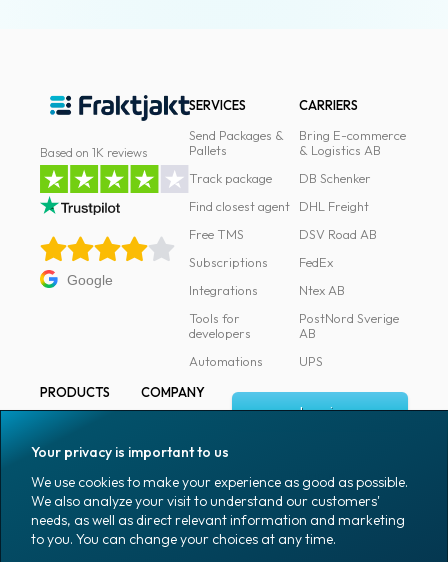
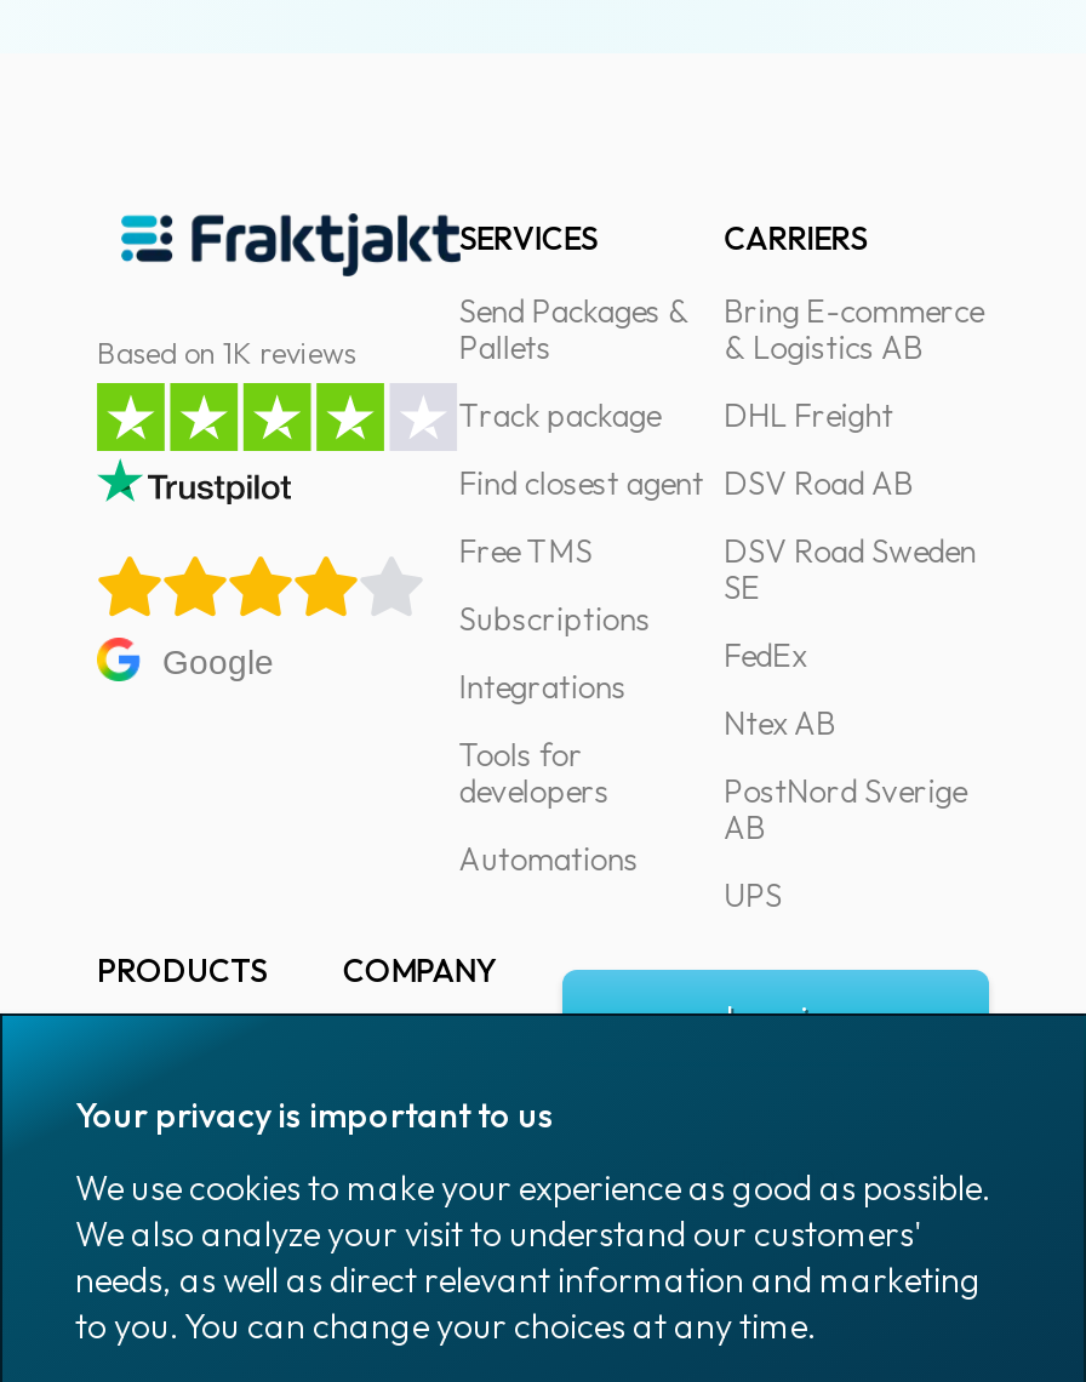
[299,170,371,186] DB Schenker -> none
moved [299,198,377,242] -> [724,395,913,502]: DHL Freight | DSV Road AB
none -> [724,531,976,606] DSV Road Sweden | SE

